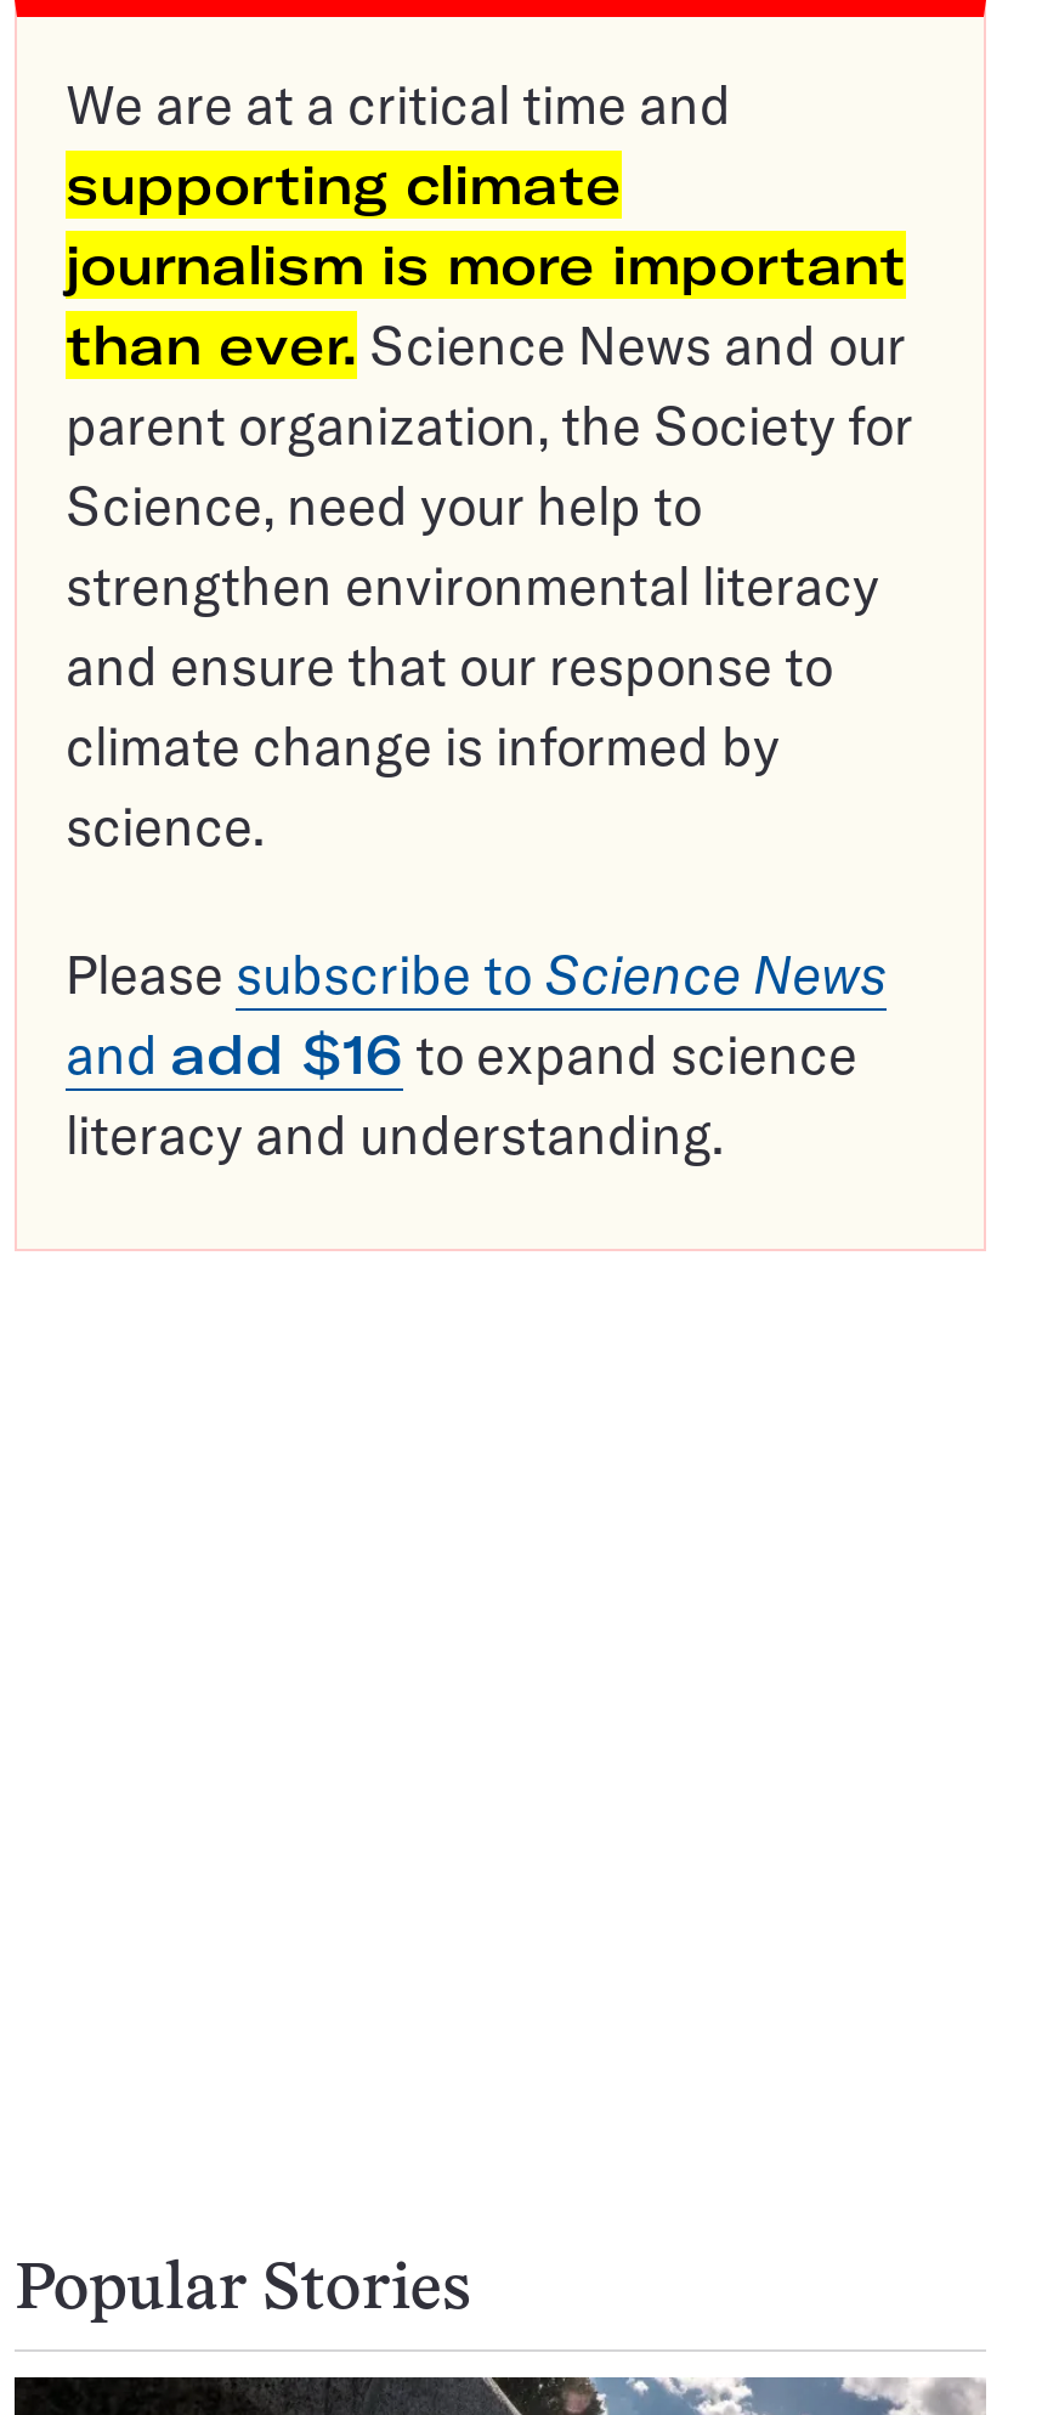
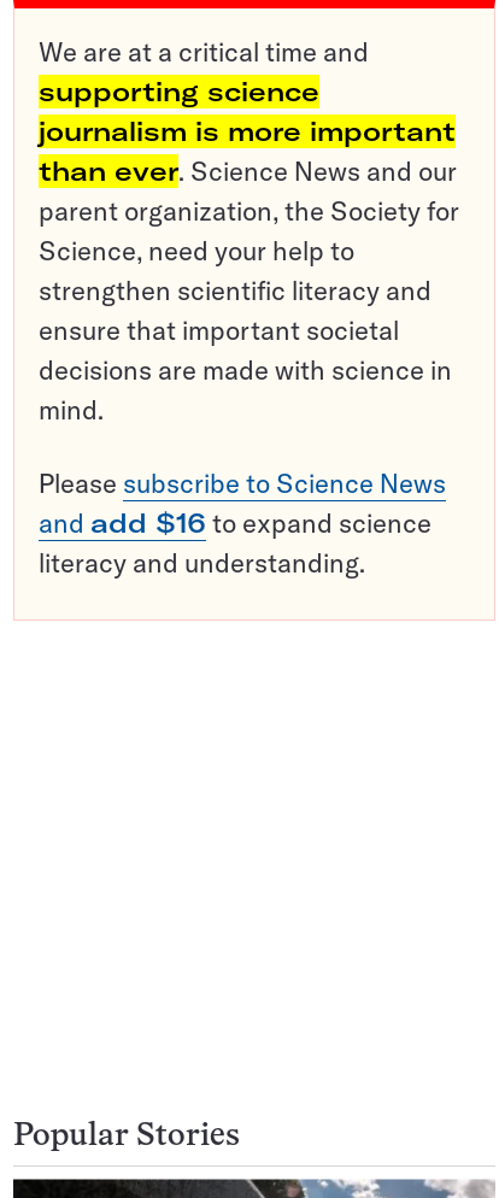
[66,151,622,219] supporting climate -> [39,75,319,109] supporting science
[66,552,879,861] strengthen environmental literacy | and ensure that our response to | climate change is informed by | science. -> [39,274,452,427] strengthen scientific literacy and | ensure that important societal | decisions are made with science in | mind.

